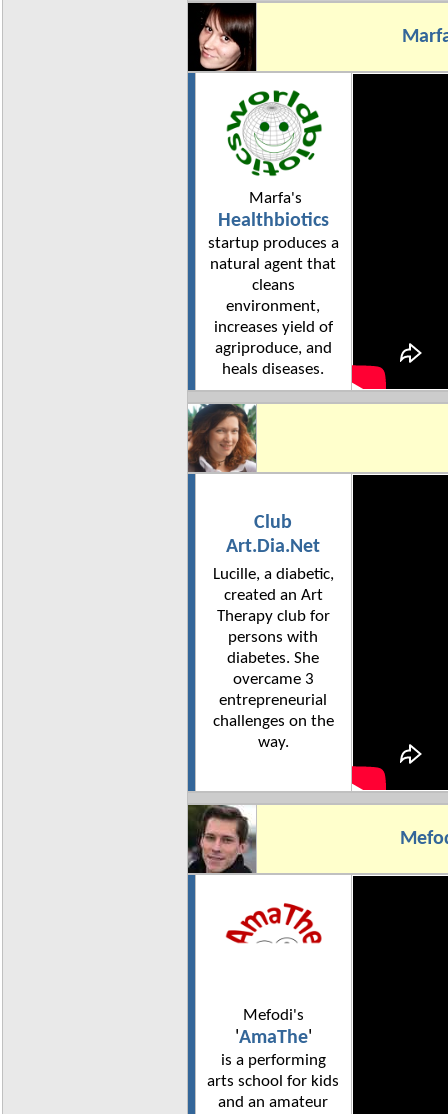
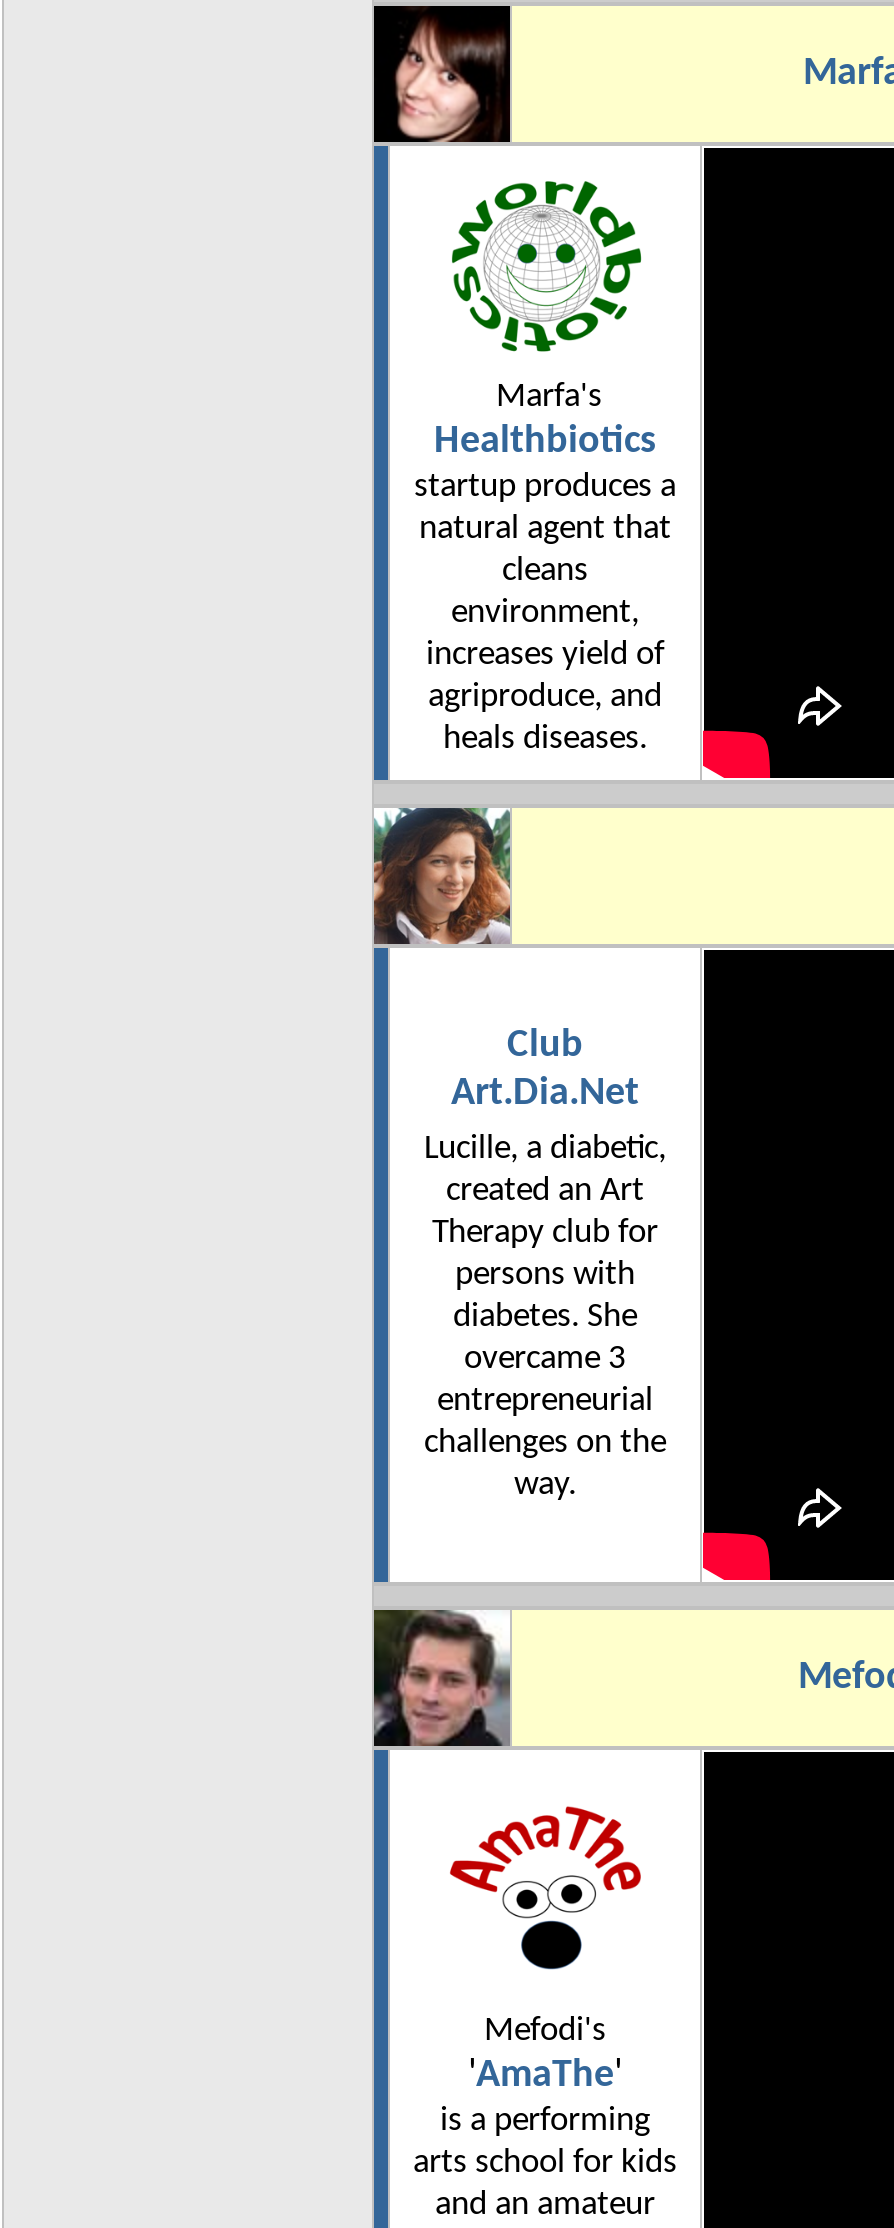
none -> [476,1884,630,1972] [image]

